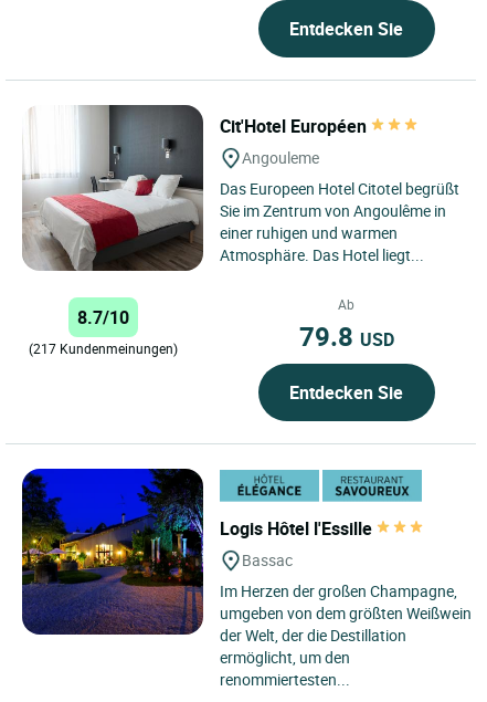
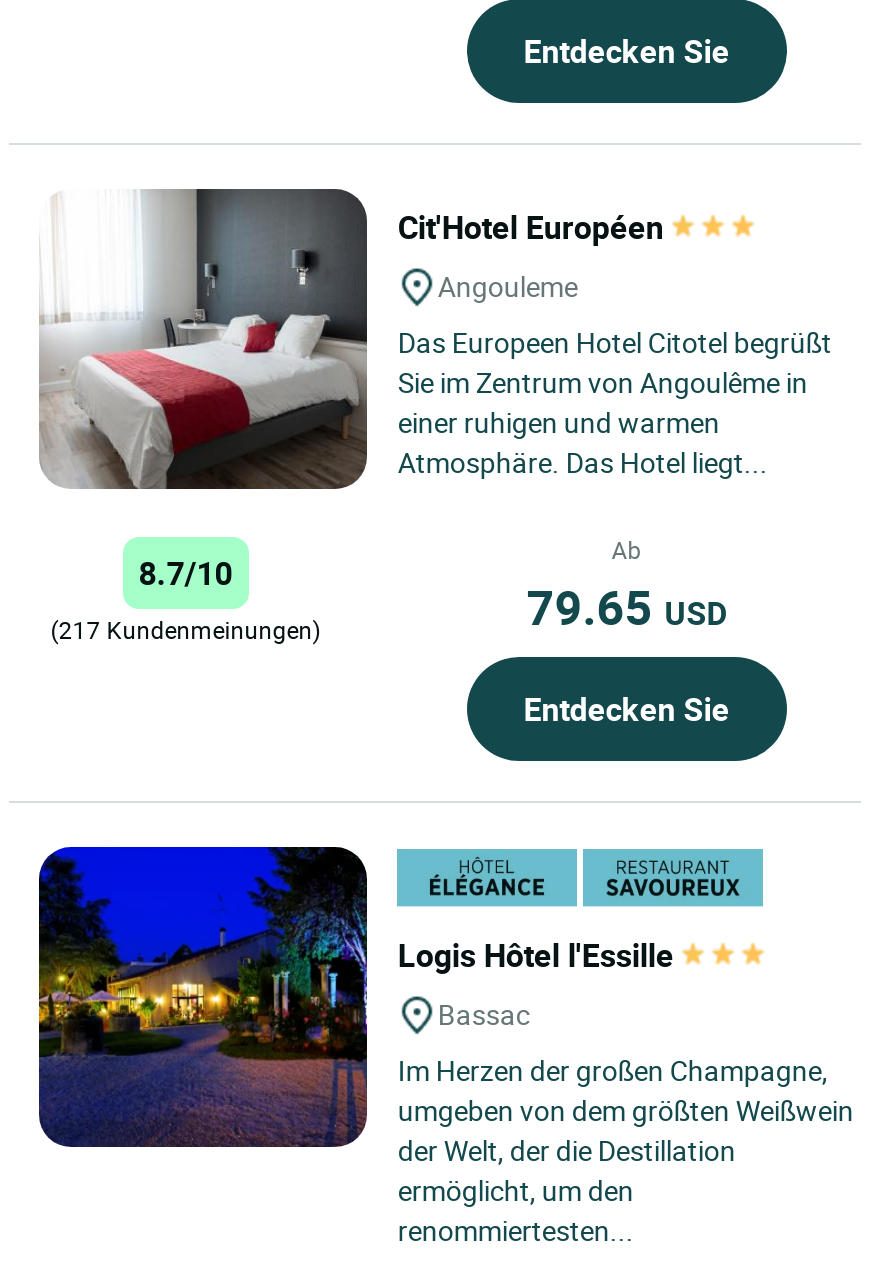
[299,318,394,354] 79.8 USD -> [526,576,726,640] 79.65 USD

